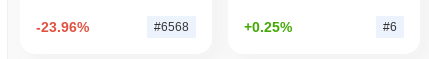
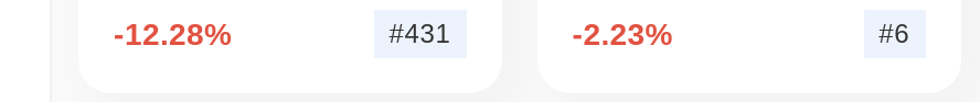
[36,19,189,35] -23.96% | #6568 -> [114,16,451,51] -12.28% | #431
[244,19,292,35] +0.25% -> [572,16,672,51] -2.23%

